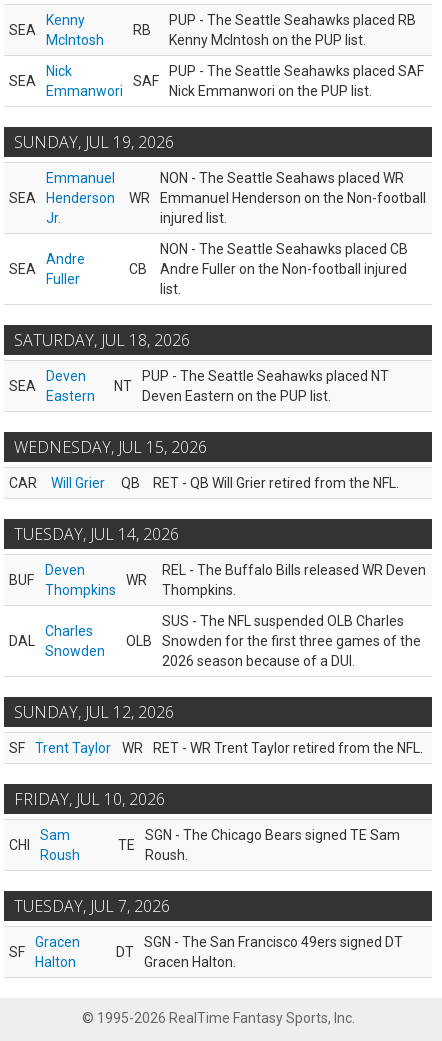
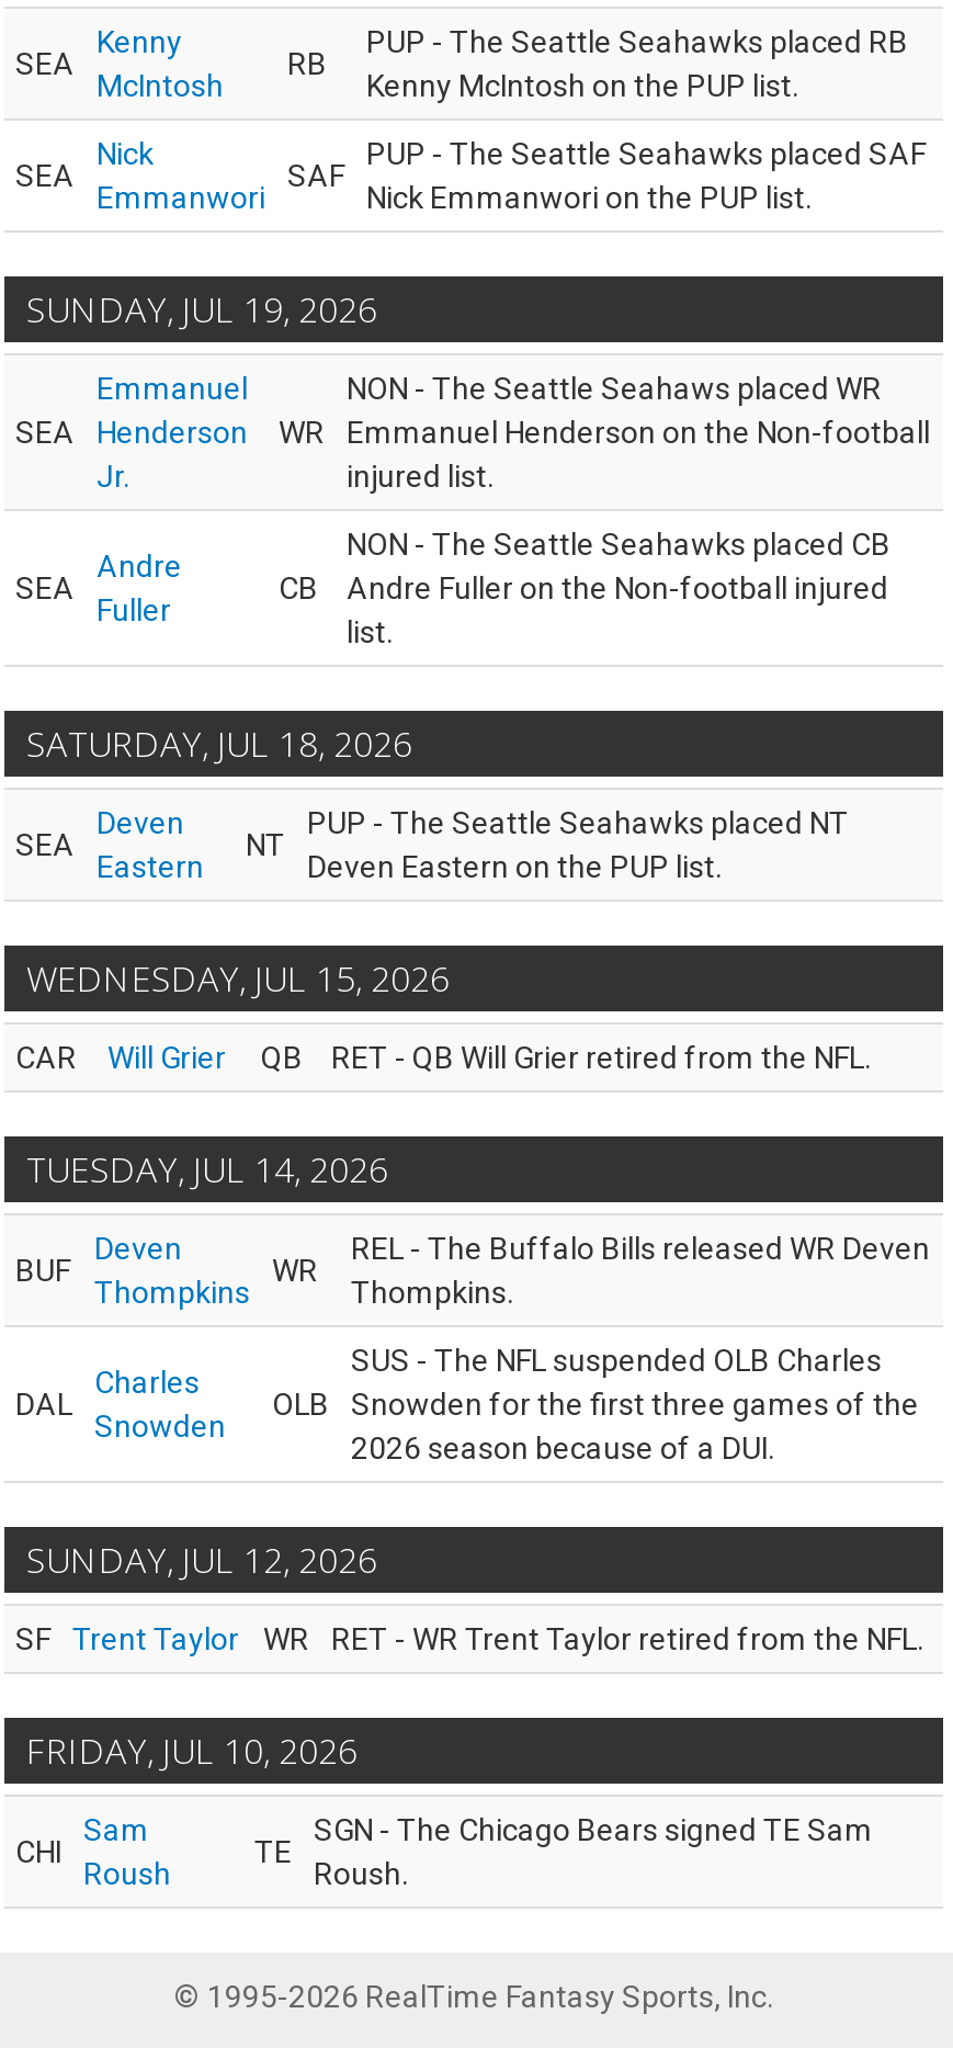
[9,895,170,960] TUESDAY, JUL 7, 2026 | SF -> none
[35,934,80,970] Gracen | Halton -> none
[144,934,403,970] SGN - The San Francisco 49ers signed DT | Gracen Halton. -> none
[116,944,134,960] DT -> none

